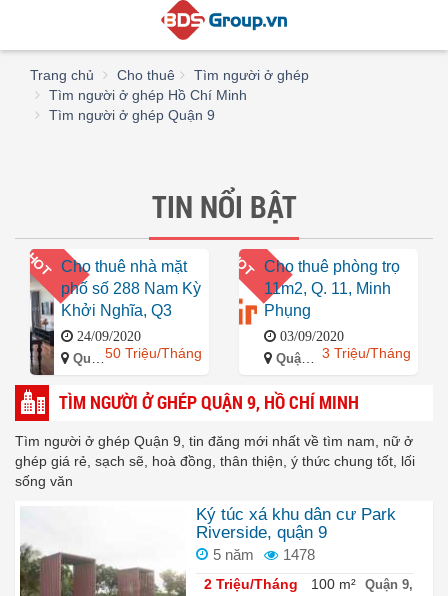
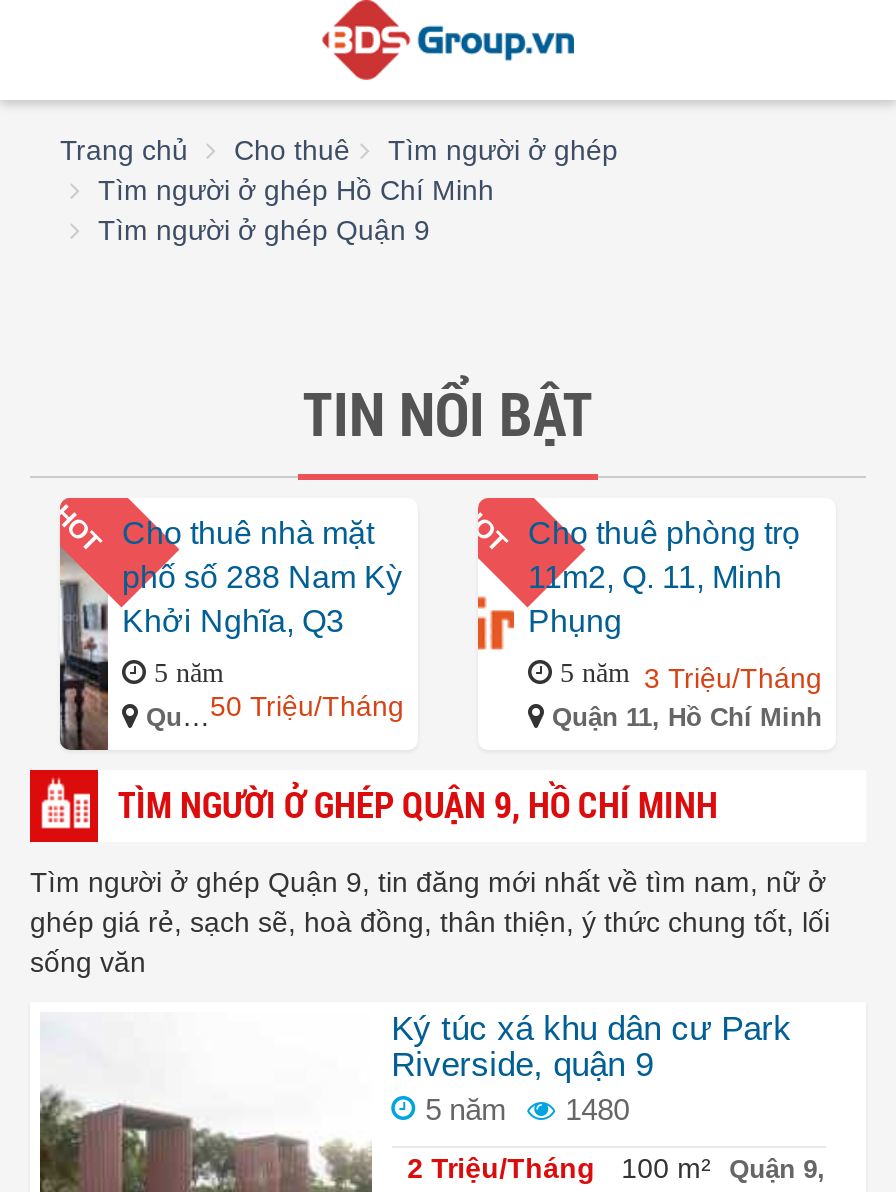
[77,329,141,343] 24/09/2020 -> [154,658,224,686] 5 năm
[280,329,411,361] 03/09/2020 | 3 Triệu/Tháng -> [560,658,822,694] 5 năm 3 Triệu/Tháng
[213,546,315,563] 5 năm 1478 -> [425,1092,629,1126] 5 năm 1480

